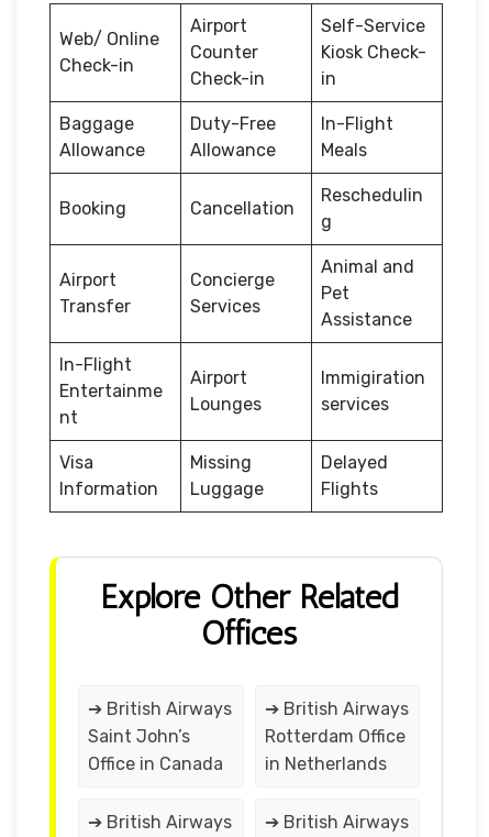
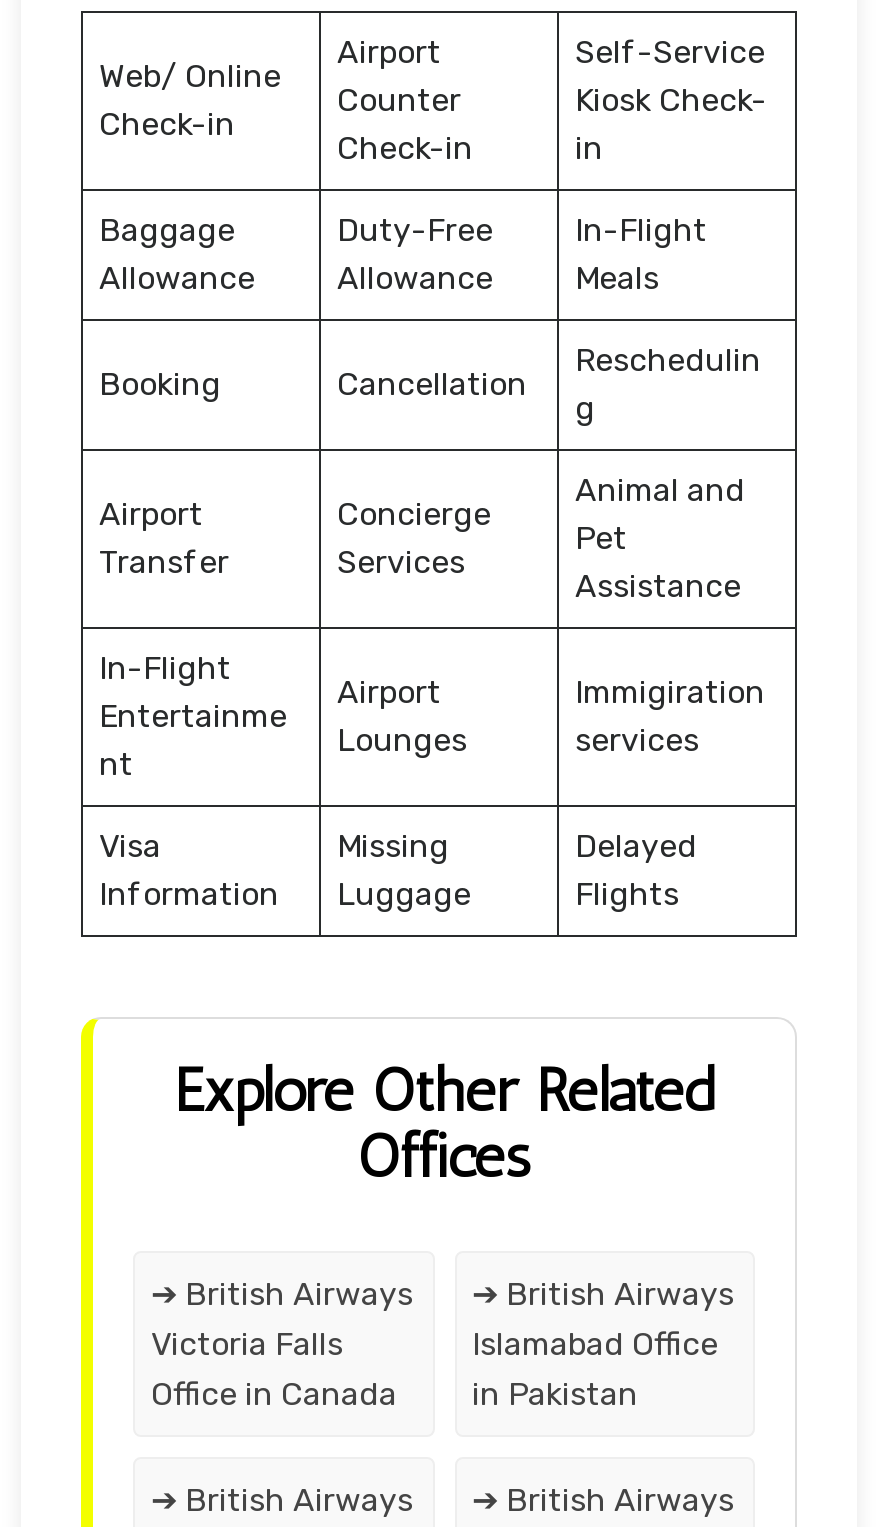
[88,726,190,746] Saint John’s -> [151,1324,343,1362] Victoria Falls
[264,726,405,746] Rotterdam Office -> [472,1324,718,1362] Islamabad Office
[264,753,386,774] in Netherlands -> [472,1374,638,1412] in Pakistan

